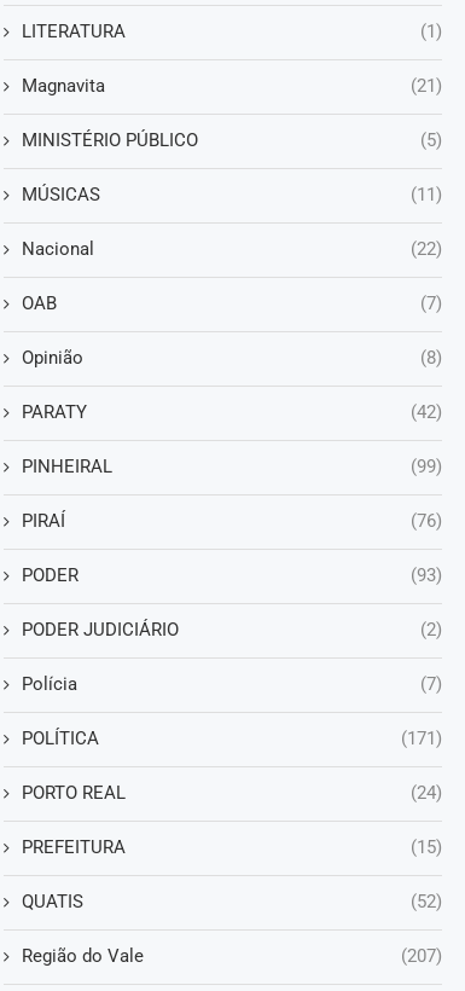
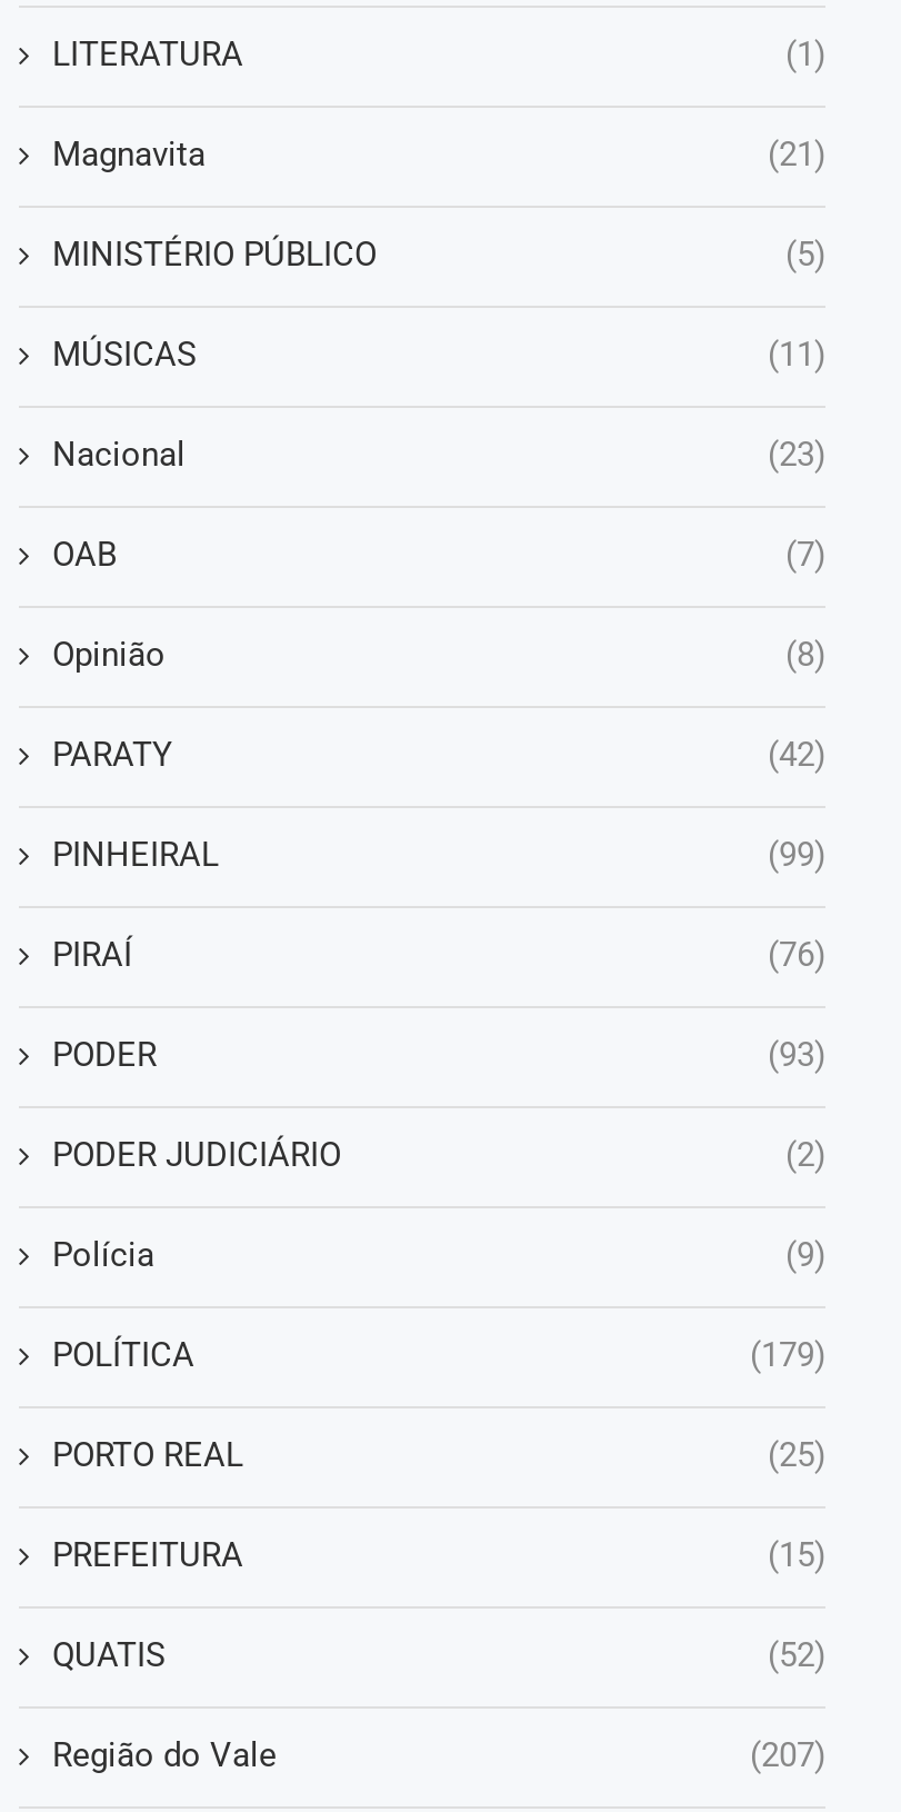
[411,238,442,260] (22) -> [768,434,825,474] (23)
[420,674,442,695] (7) -> [785,1235,825,1275] (9)
[401,728,442,750] (171) -> [750,1335,825,1375] (179)
[411,782,442,804] (24) -> [768,1435,825,1475] (25)

